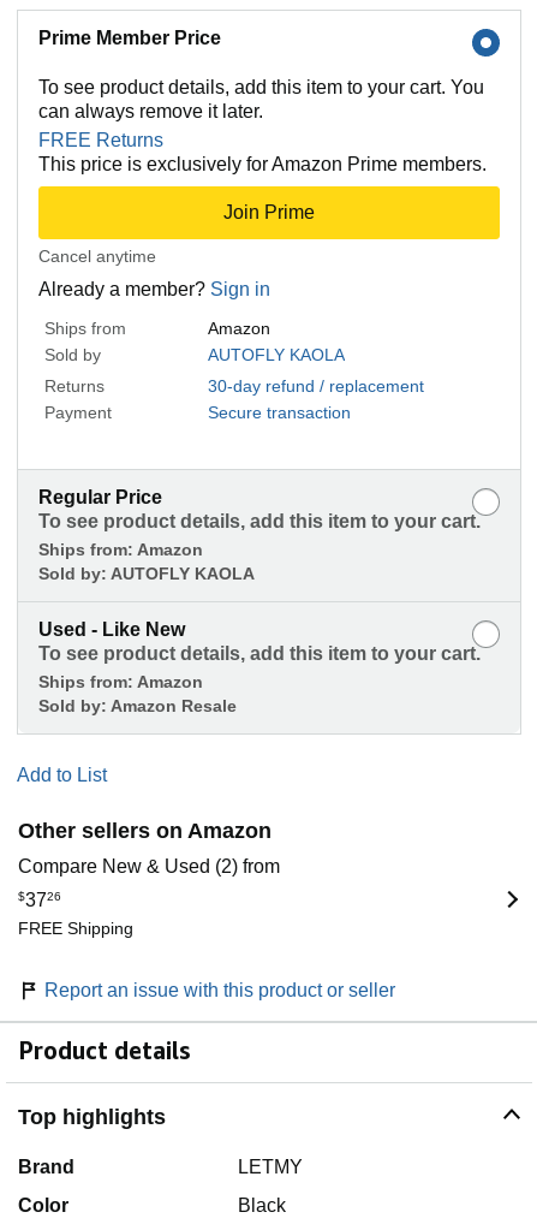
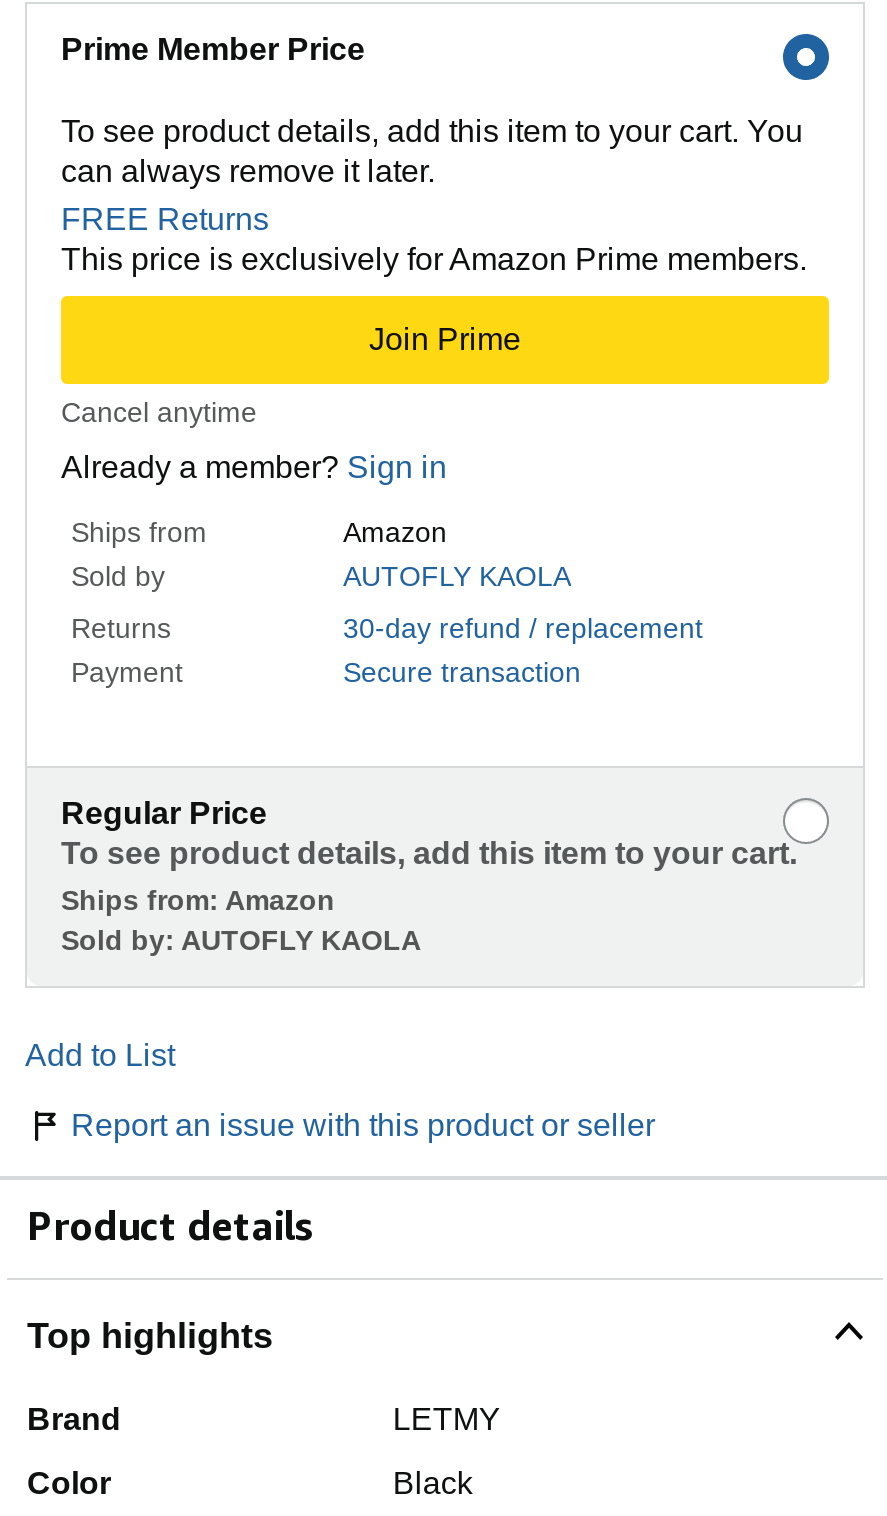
[38,619,481,716] Used - Like New | To see product details, add this item to your cart. | Ships from: Amazon | Sold by: Amazon Resale -> none
[18,819,280,938] Other sellers on Amazon | Compare New & Used (2) from | $3726 | FREE Shipping -> none

